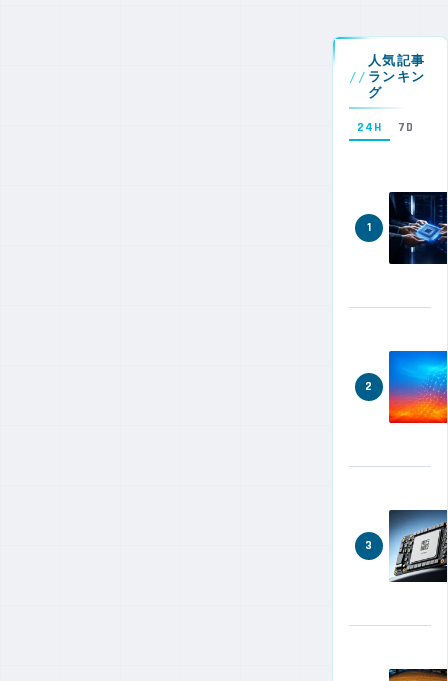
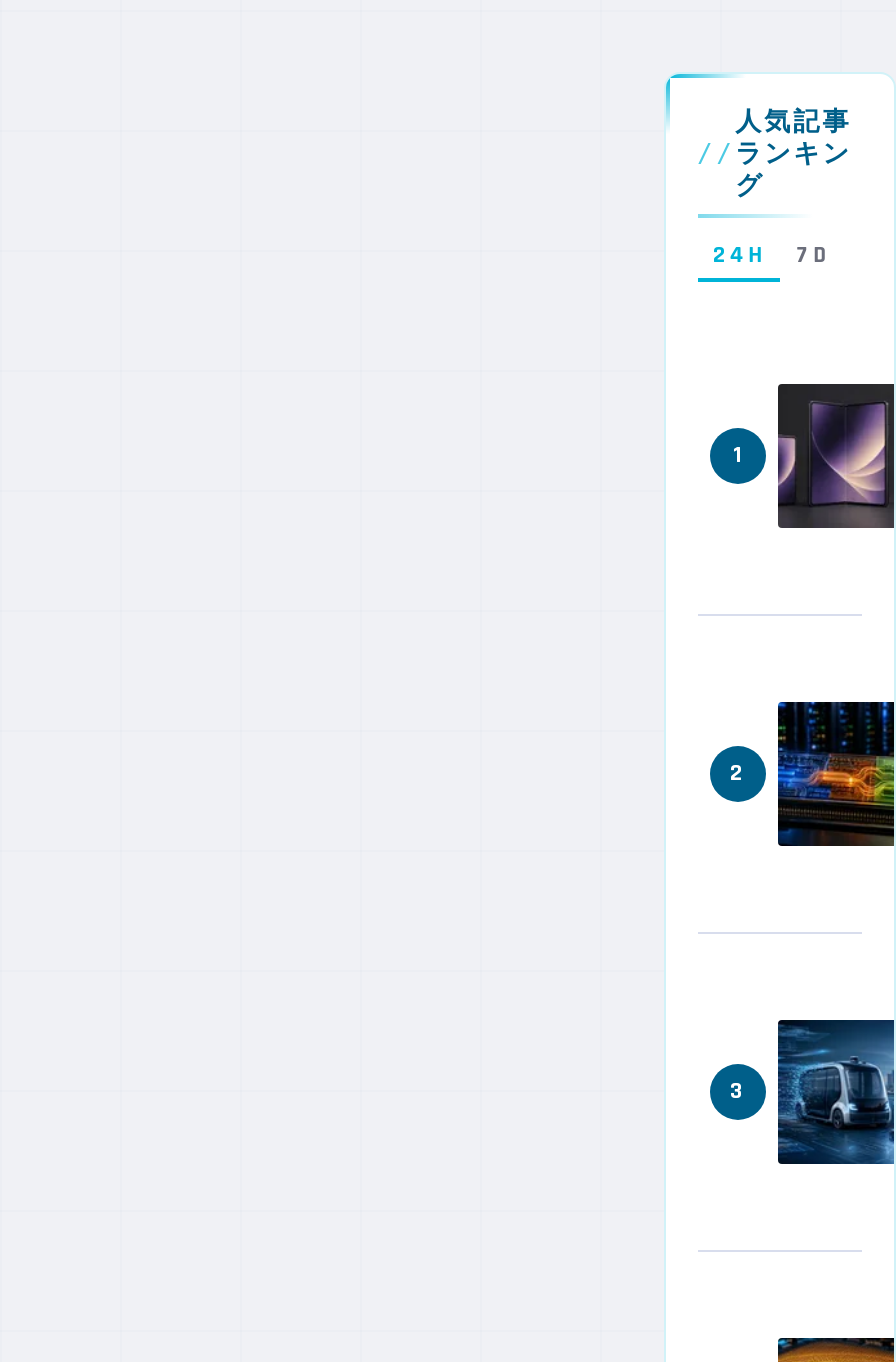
[388,192,445,264] [image] -> [776,384,890,528] [image]
[388,350,445,424] [image] -> [776,700,890,848] [image]
[388,510,445,583] [image] -> [776,1020,890,1166] [image]

